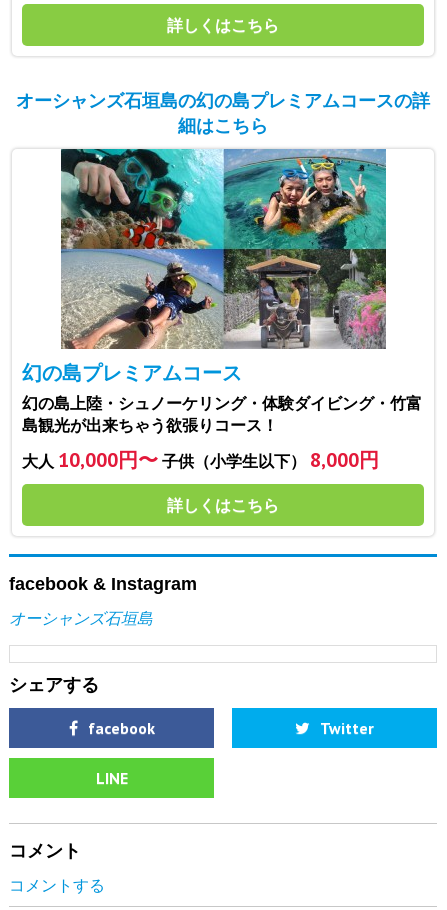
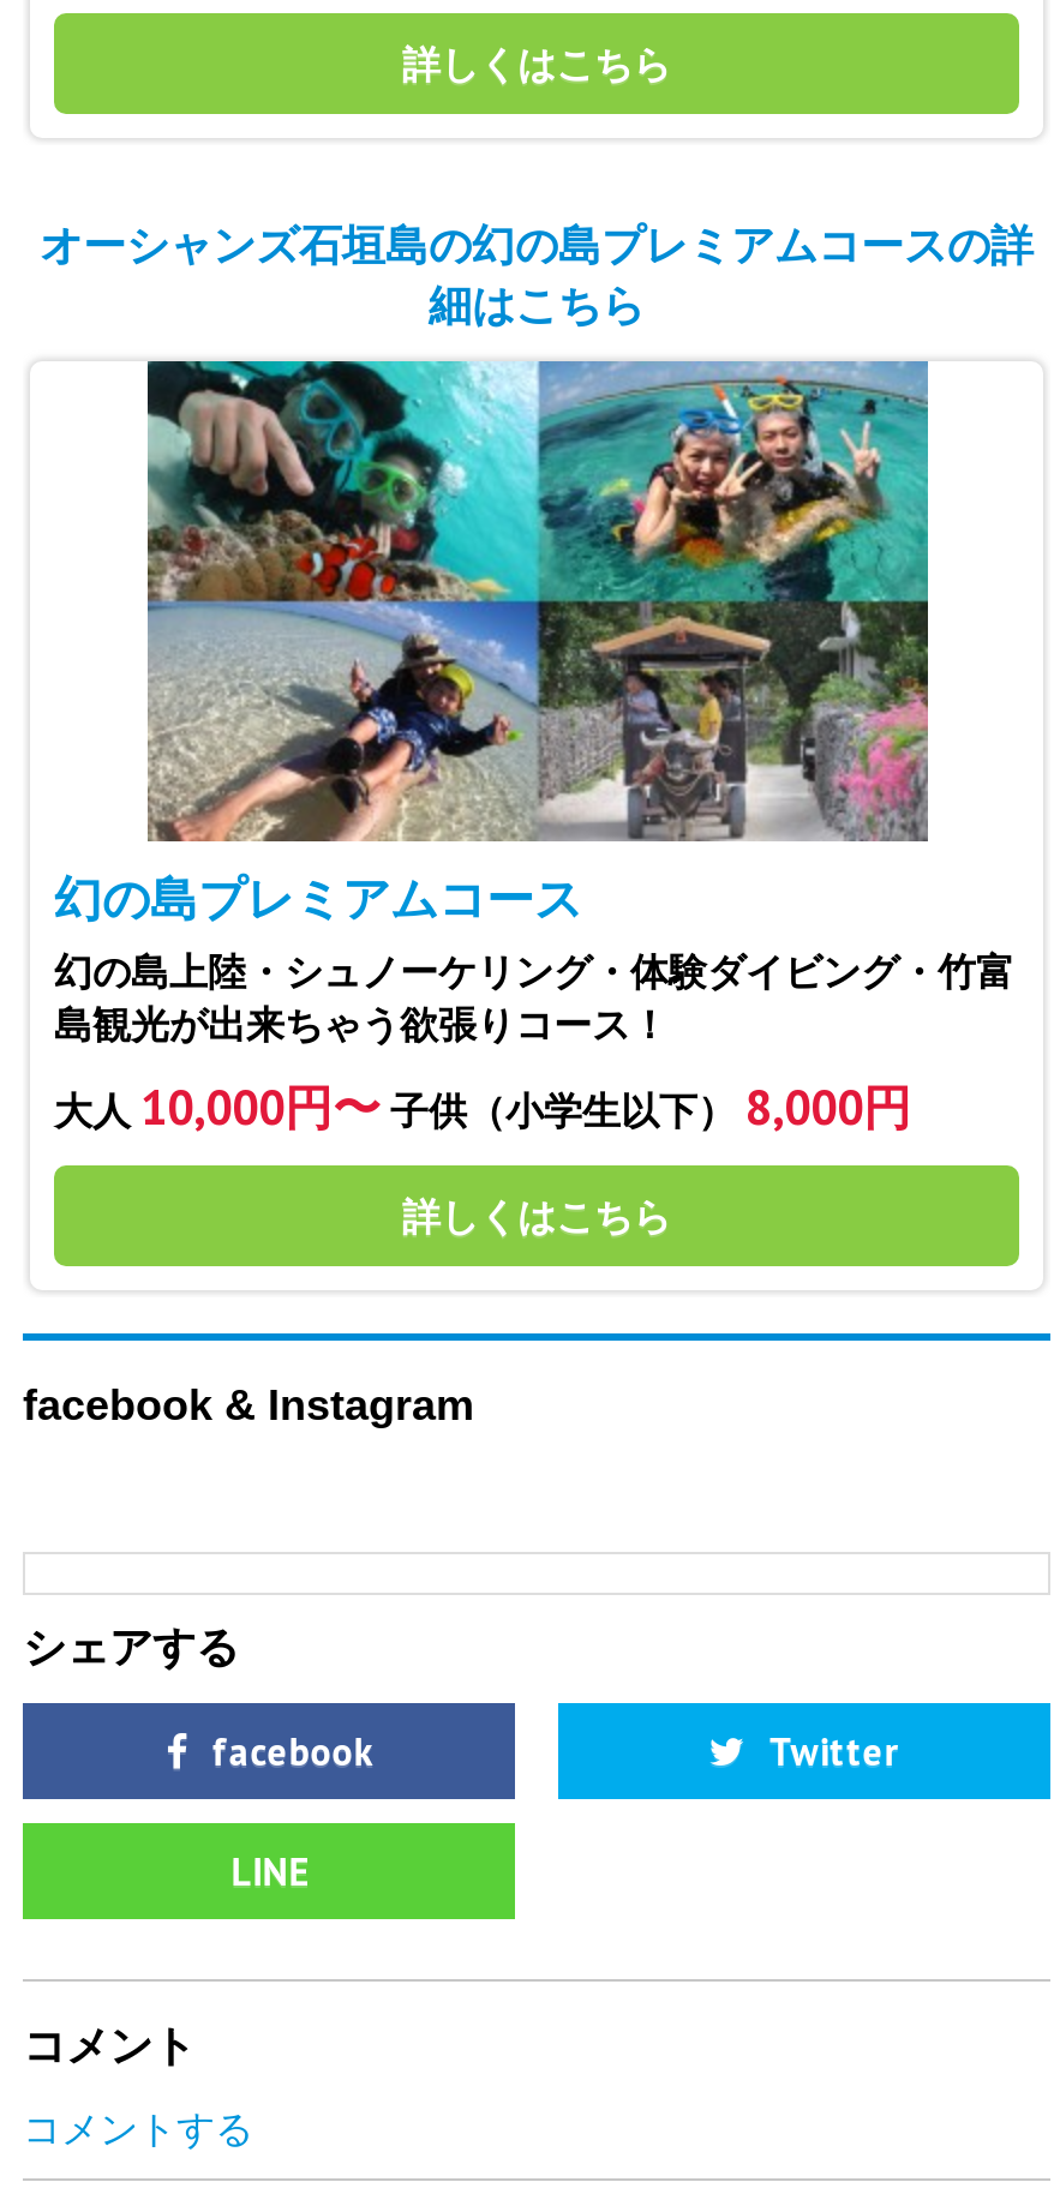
[9,608,153,628] オーシャンズ石垣島 -> none

